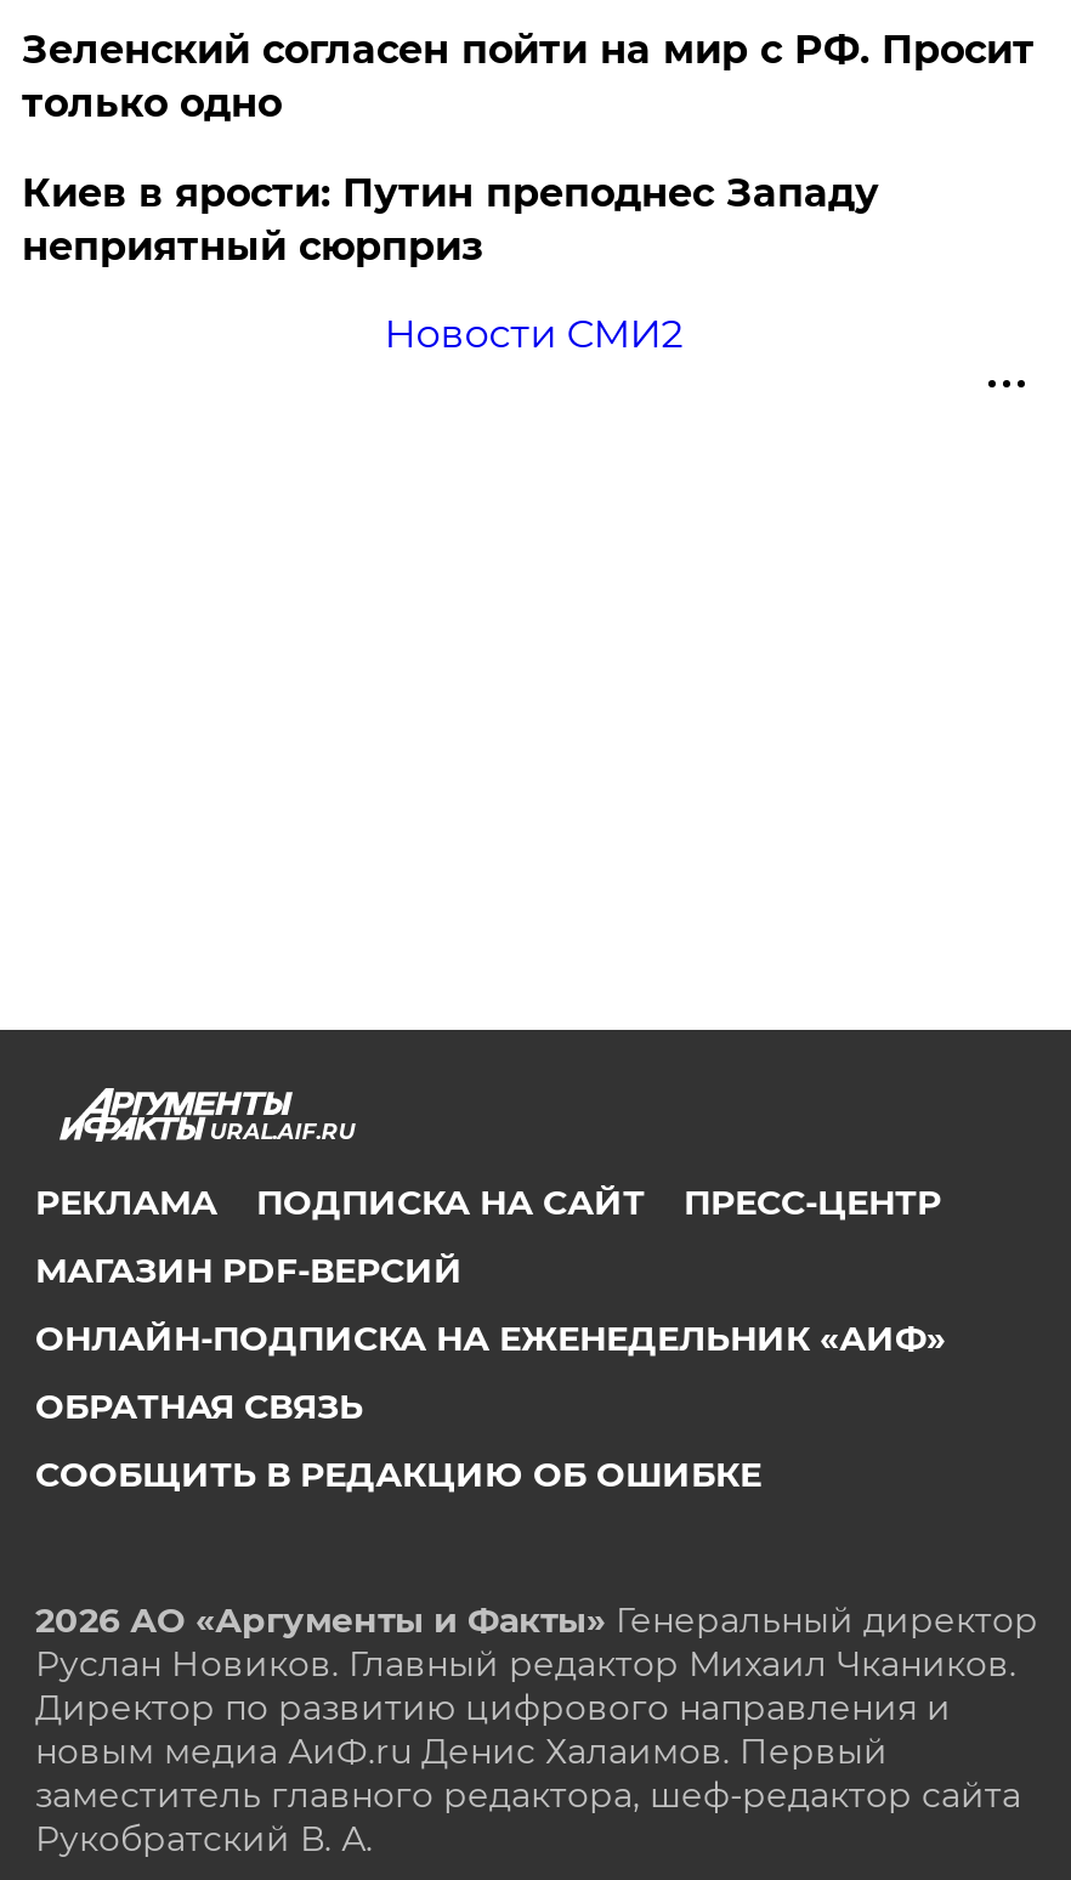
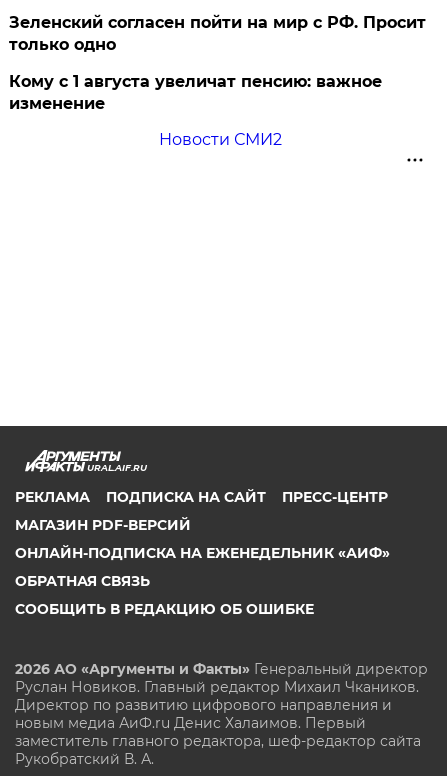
[22,169,879,269] Киев в ярости: Путин преподнес Западу | неприятный сюрприз -> [9,72,382,113] Кому с 1 августа увеличат пенсию: важное | изменение

